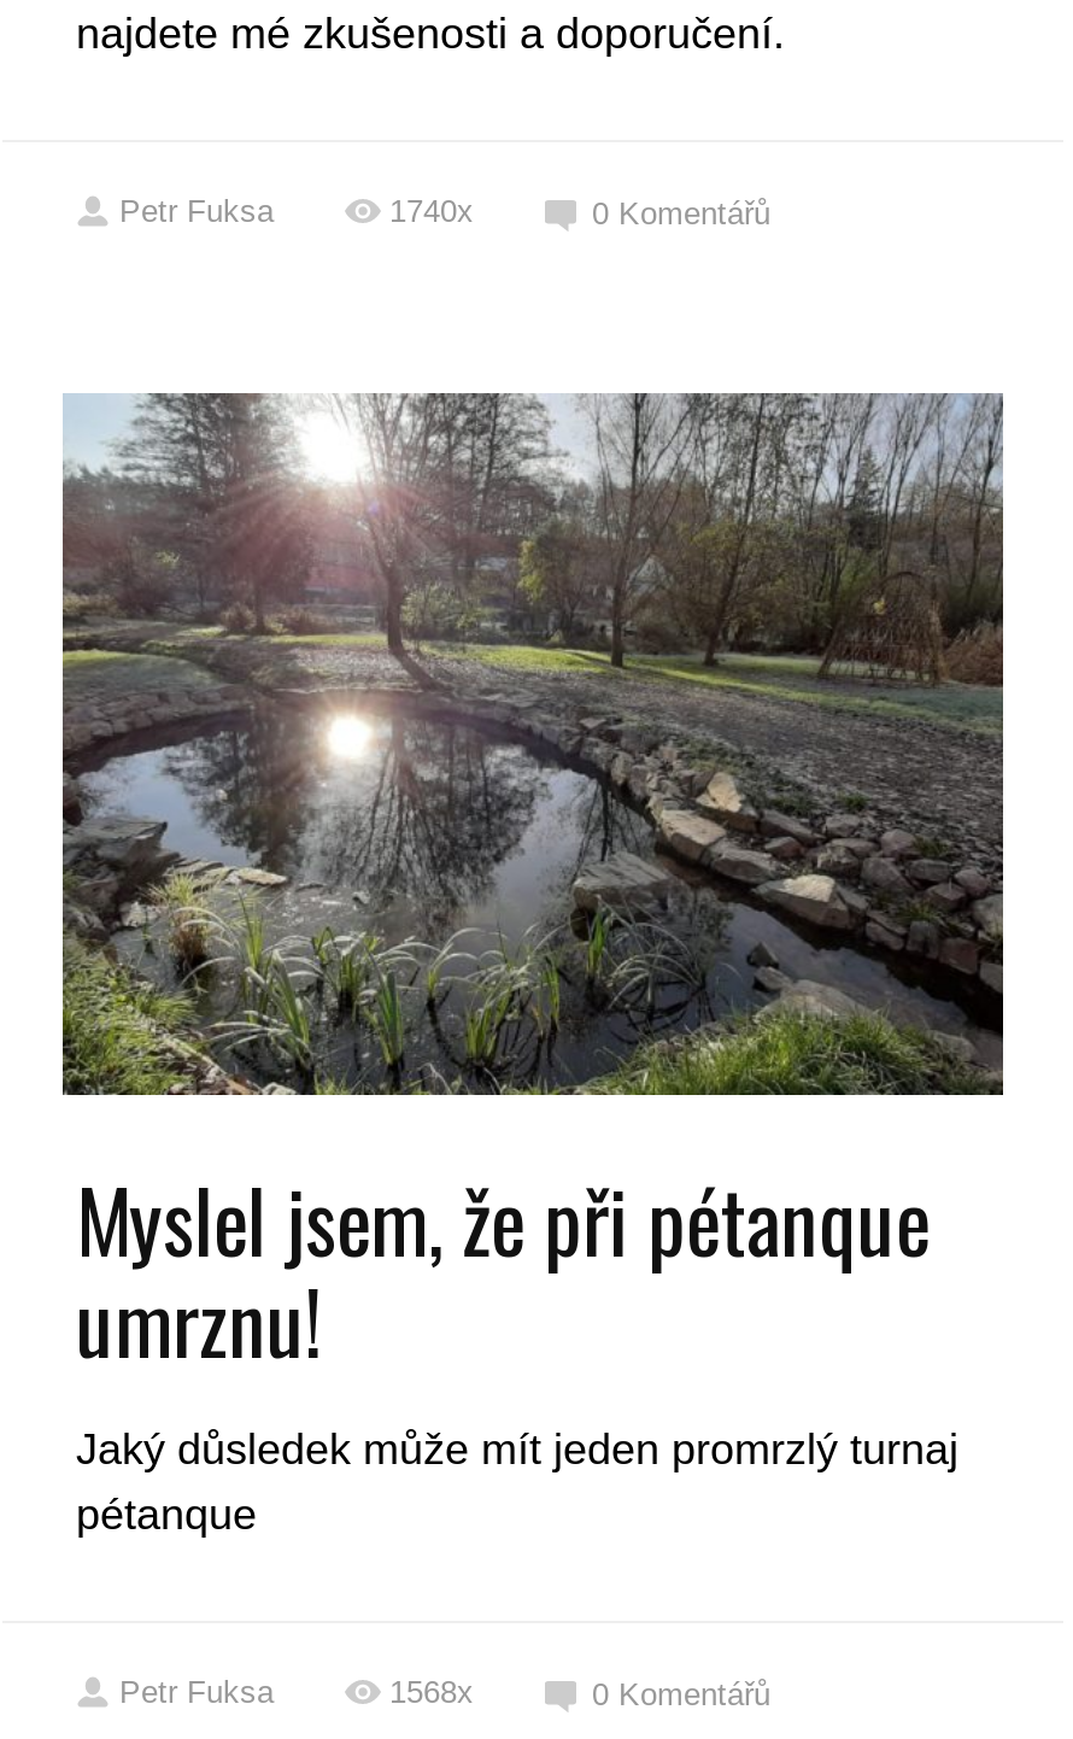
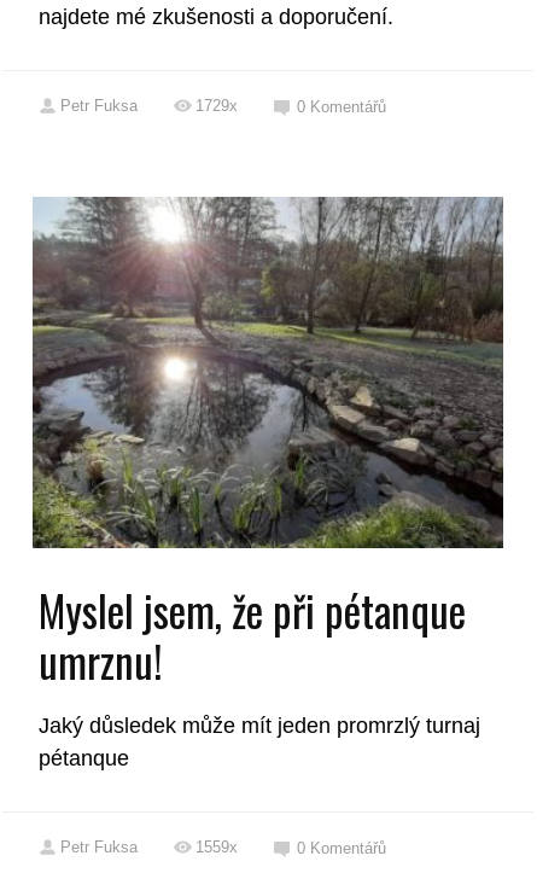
[389,192,474,228] 1740x -> [196,96,238,114] 1729x
[389,1675,474,1711] 1568x -> [196,838,238,857] 1559x

